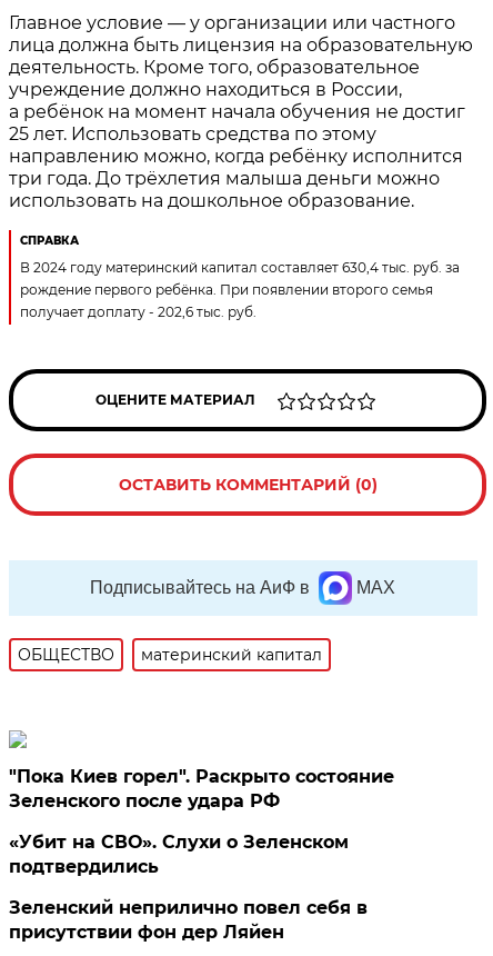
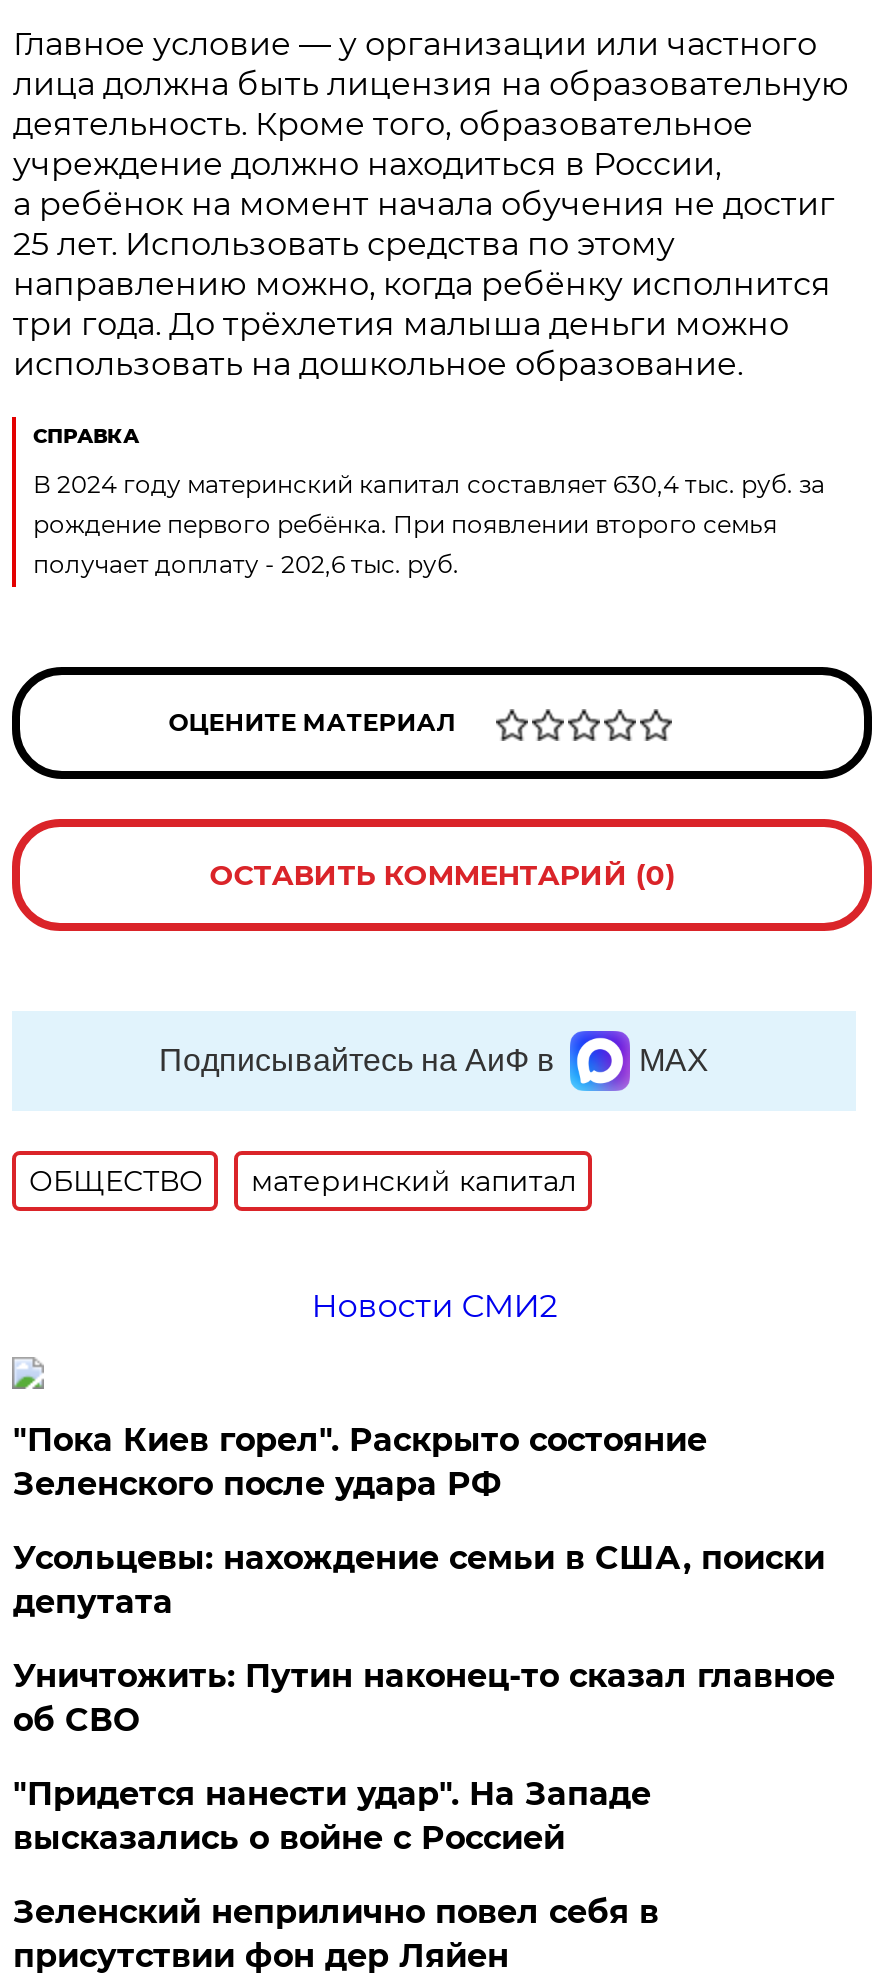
none -> [311,1287,557,1325] Новости СМИ2
[9,831,349,877] «Убит на СВО». Слухи о Зеленском | подтвердились -> [13,1539,835,1857] Усольцевы: нахождение семьи в США, поиски | депутата | Уничтожить: Путин наконец-то сказал главное | об СВО | "Придется нанести удар". На Западе | высказались о войне с Россией

